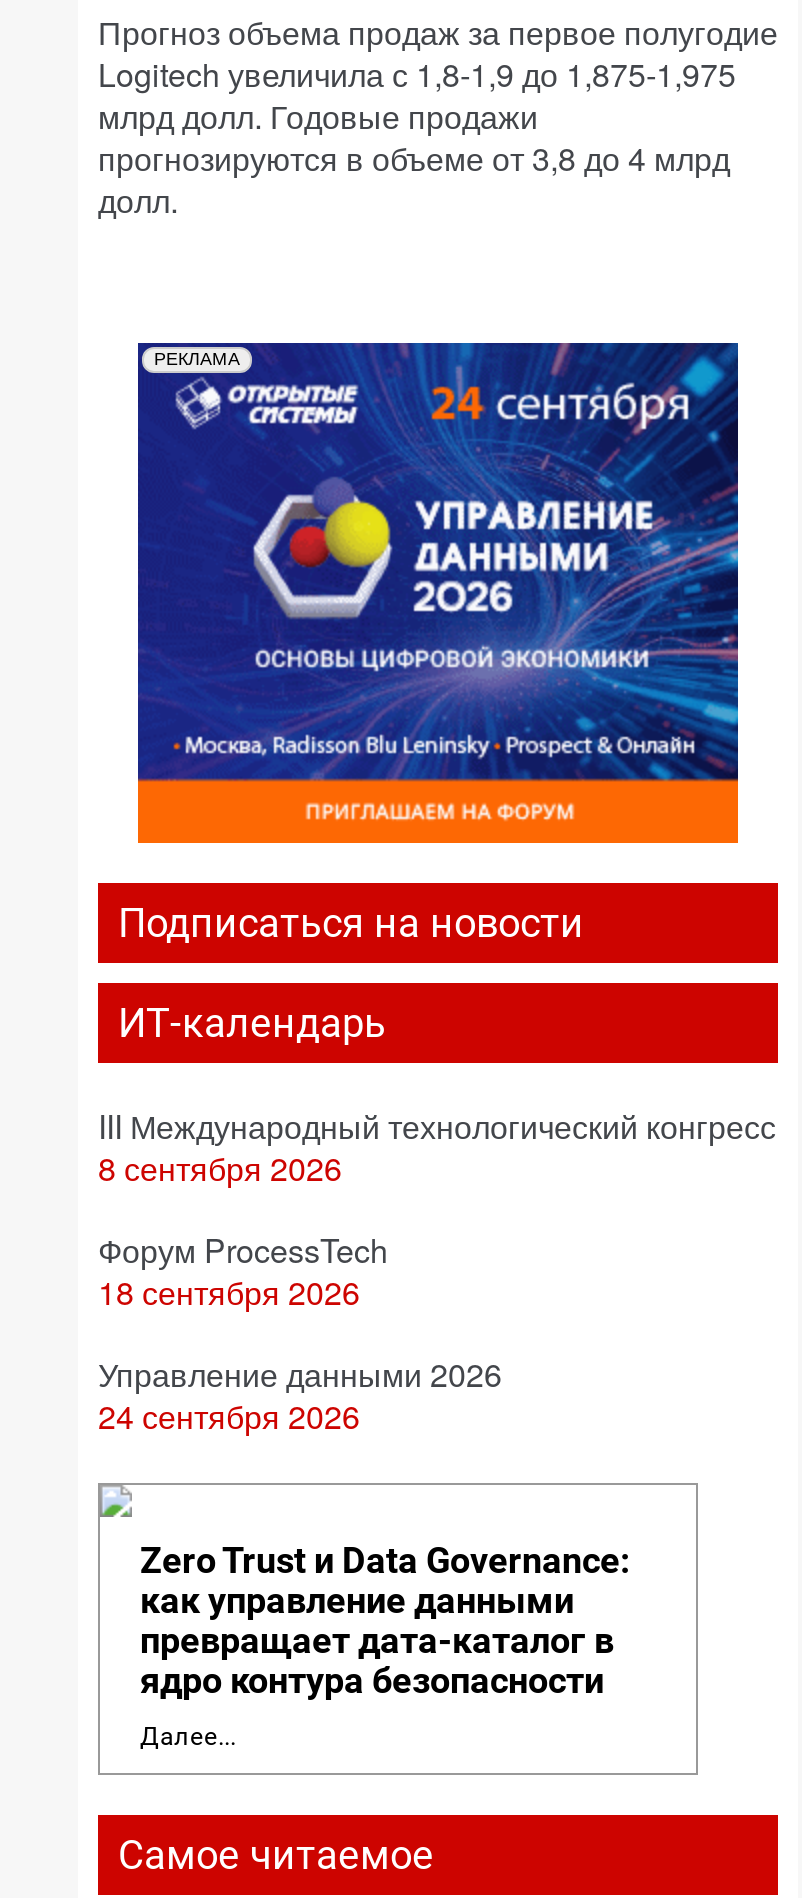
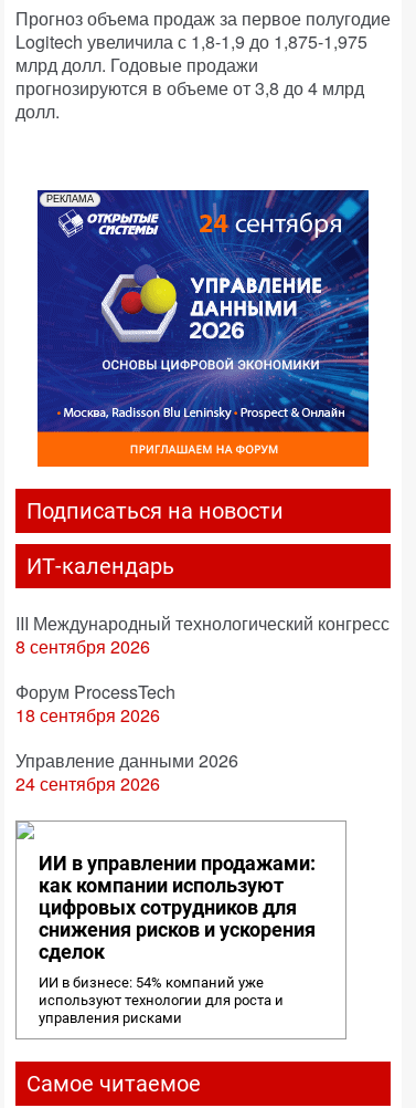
[140,1539,630,1701] Zero Trust и Data Governance: | как управление данными | превращает дата-каталог в | ядро контура безопасности -> [39,851,316,963] ИИ в управлении продажами: | как компании используют | цифровых сотрудников для | снижения рисков и ускорения | сделок
[140,1721,236,1751] Далее... -> [39,974,284,1026] ИИ в бизнесе: 54% компаний уже | используют технологии для роста и | управления рисками

